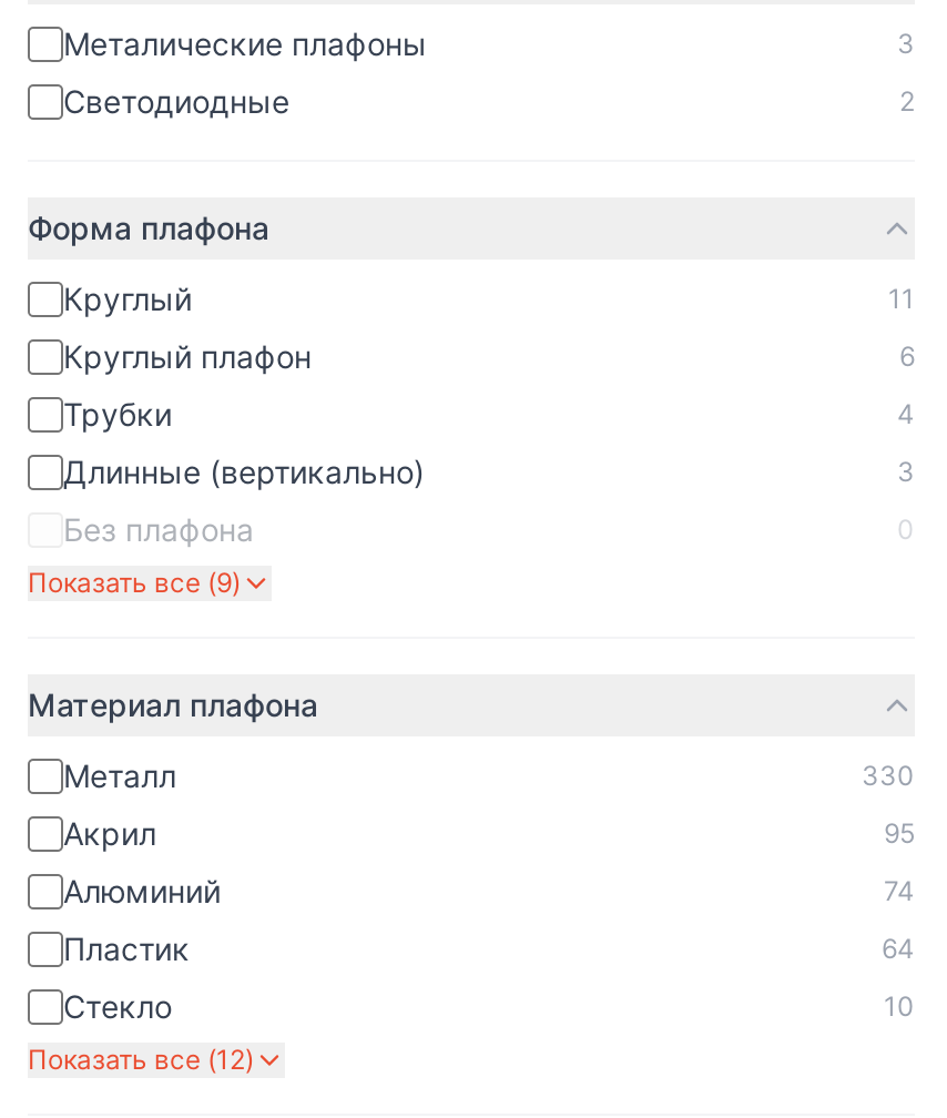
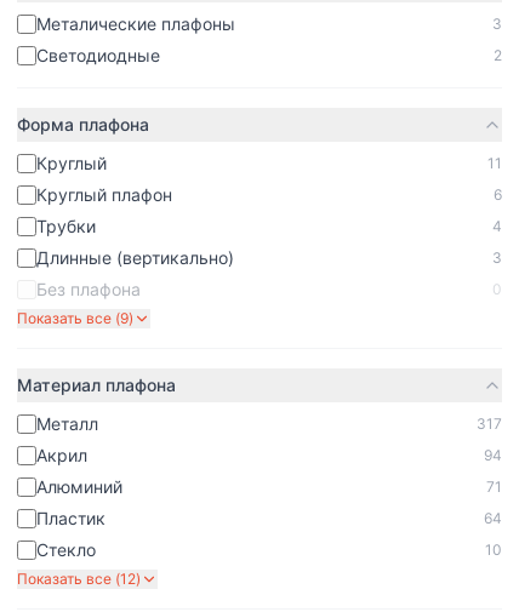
[862,759,915,792] 330 -> [477,414,502,433] 317
[884,816,915,850] 95 -> [484,446,502,464] 94
[884,874,915,907] 74 -> [486,477,502,496] 71

